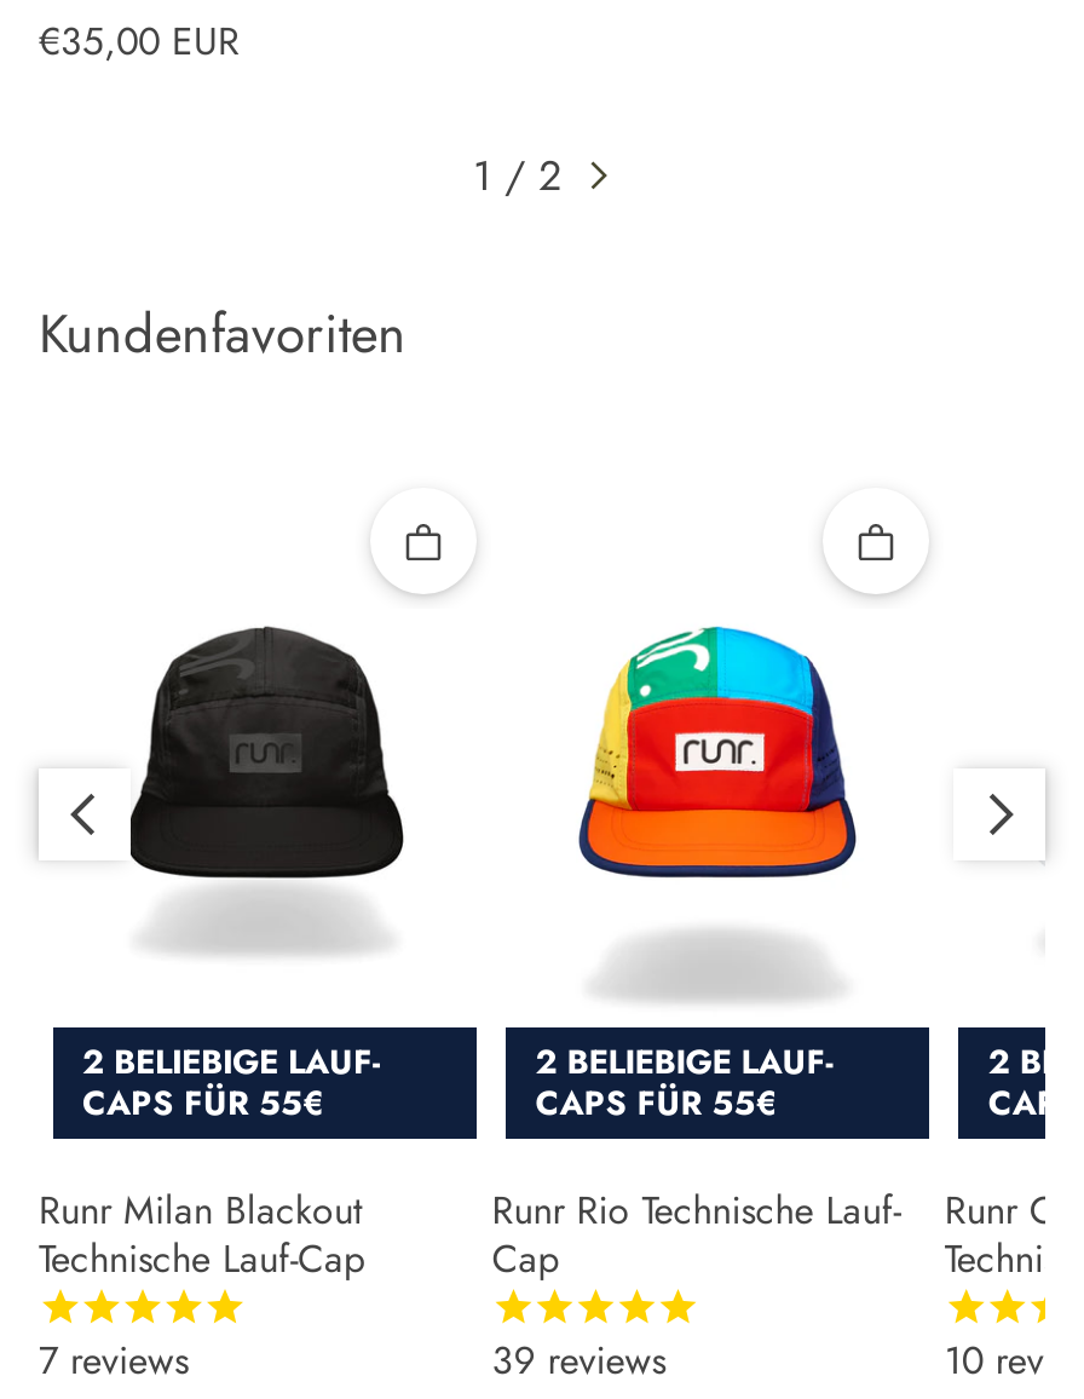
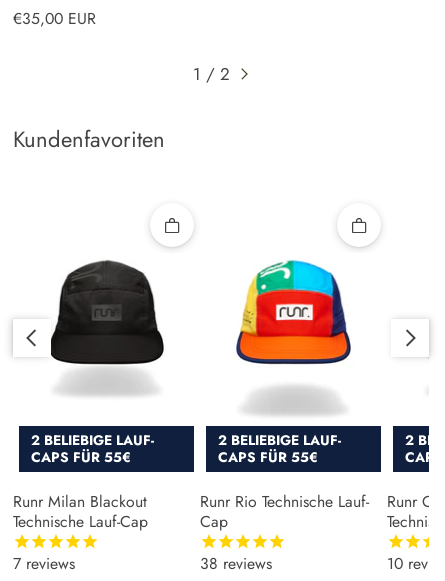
[492,1333,666,1388] 39 reviews -> [200,552,272,575] 38 reviews

